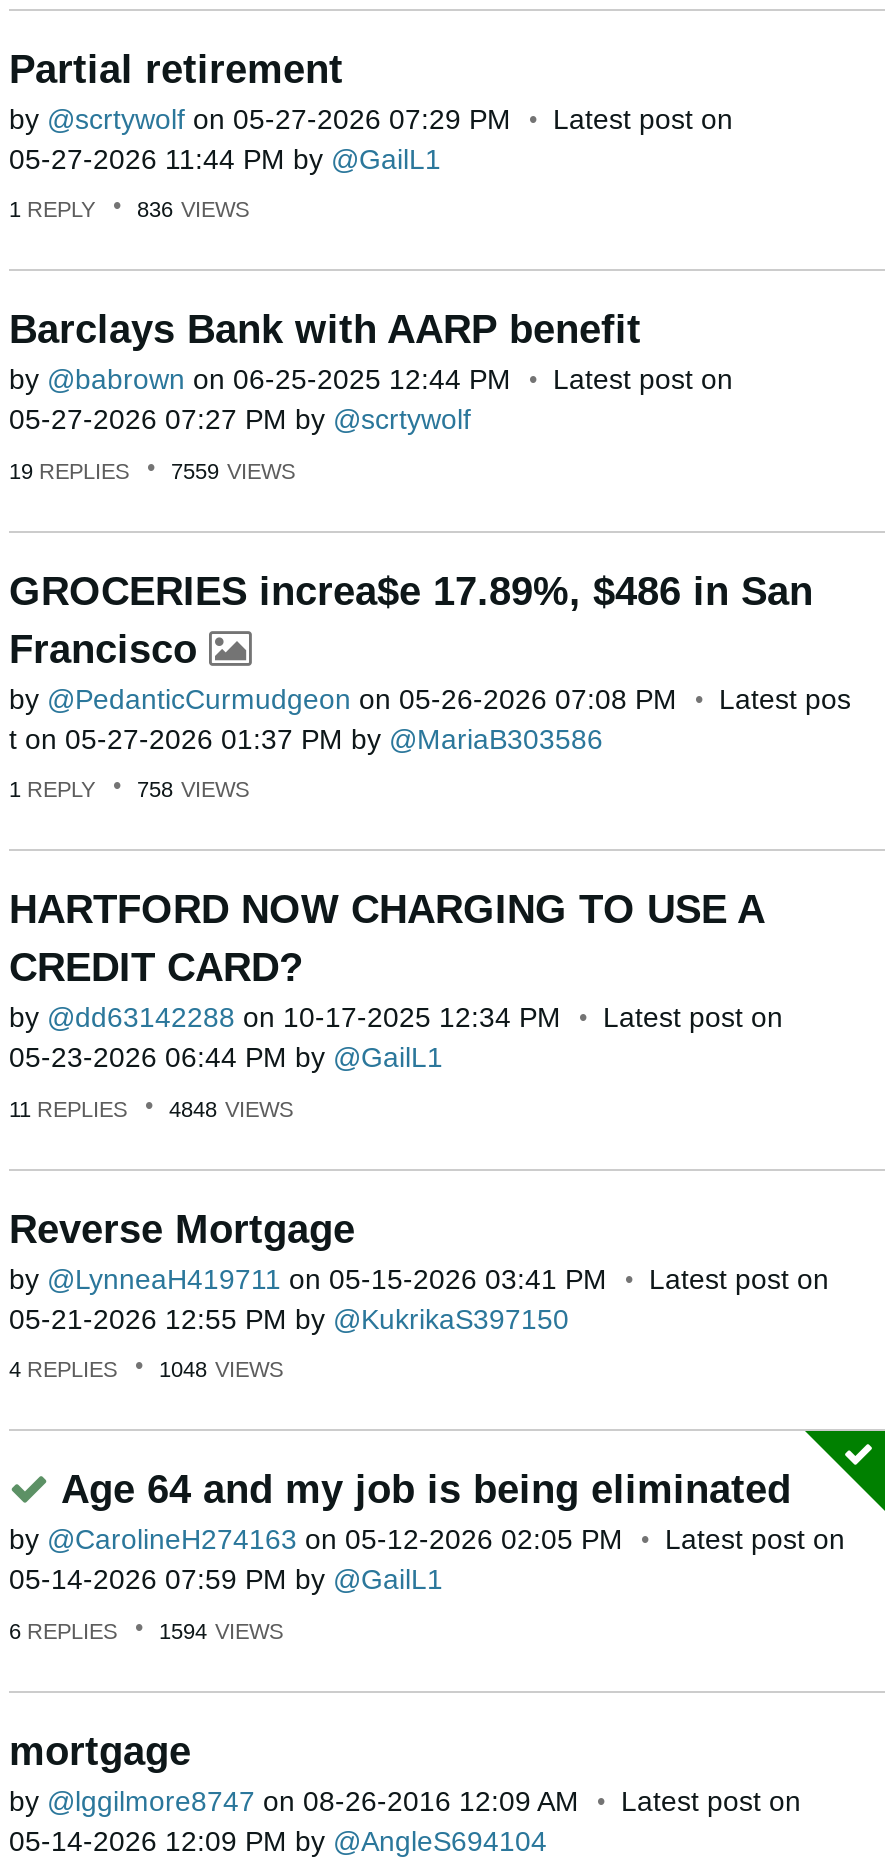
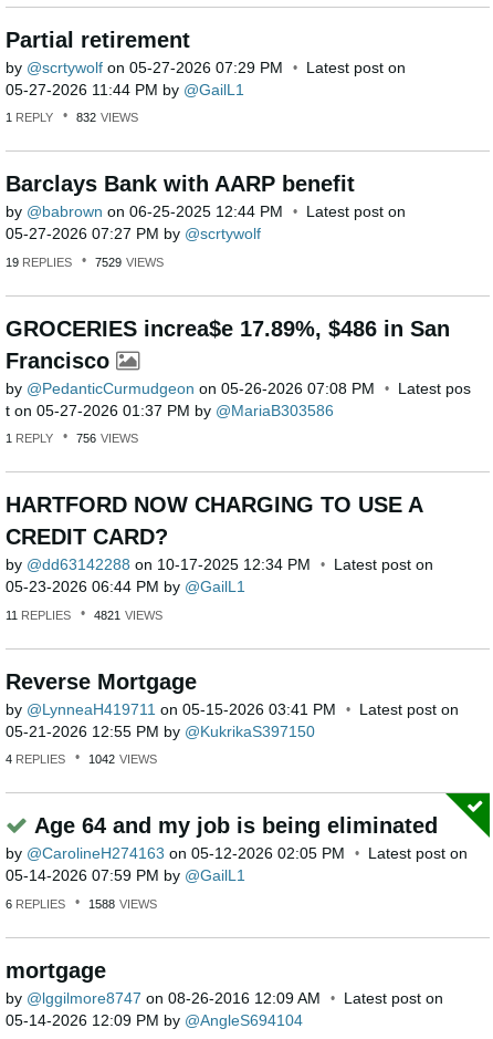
[9,197,249,221] 1 REPLY 836 VIEWS -> [6,111,138,124] 1 REPLY 832 VIEWS
[9,458,295,482] 19 REPLIES 7559 VIEWS -> [6,255,164,269] 19 REPLIES 7529 VIEWS
[9,777,249,801] 1 REPLY 758 VIEWS -> [6,432,138,445] 1 REPLY 756 VIEWS
[9,1096,293,1120] 11 REPLIES 4848 VIEWS -> [6,608,162,622] 11 REPLIES 4821 VIEWS
[9,1357,283,1381] 4 REPLIES 1048 VIEWS -> [6,753,157,766] 4 REPLIES 1042 VIEWS
[9,1618,283,1642] 6 REPLIES 1594 VIEWS -> [6,897,157,910] 6 REPLIES 1588 VIEWS

